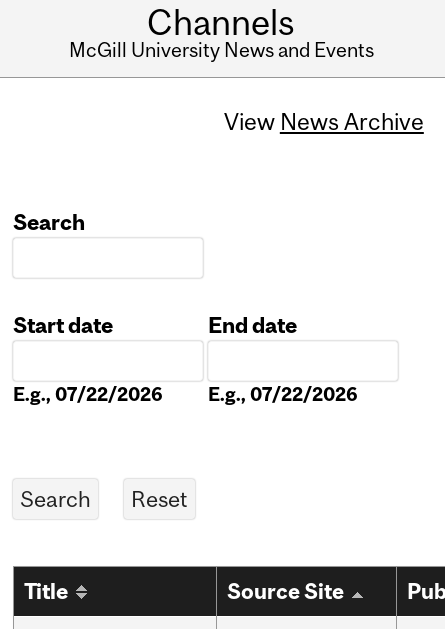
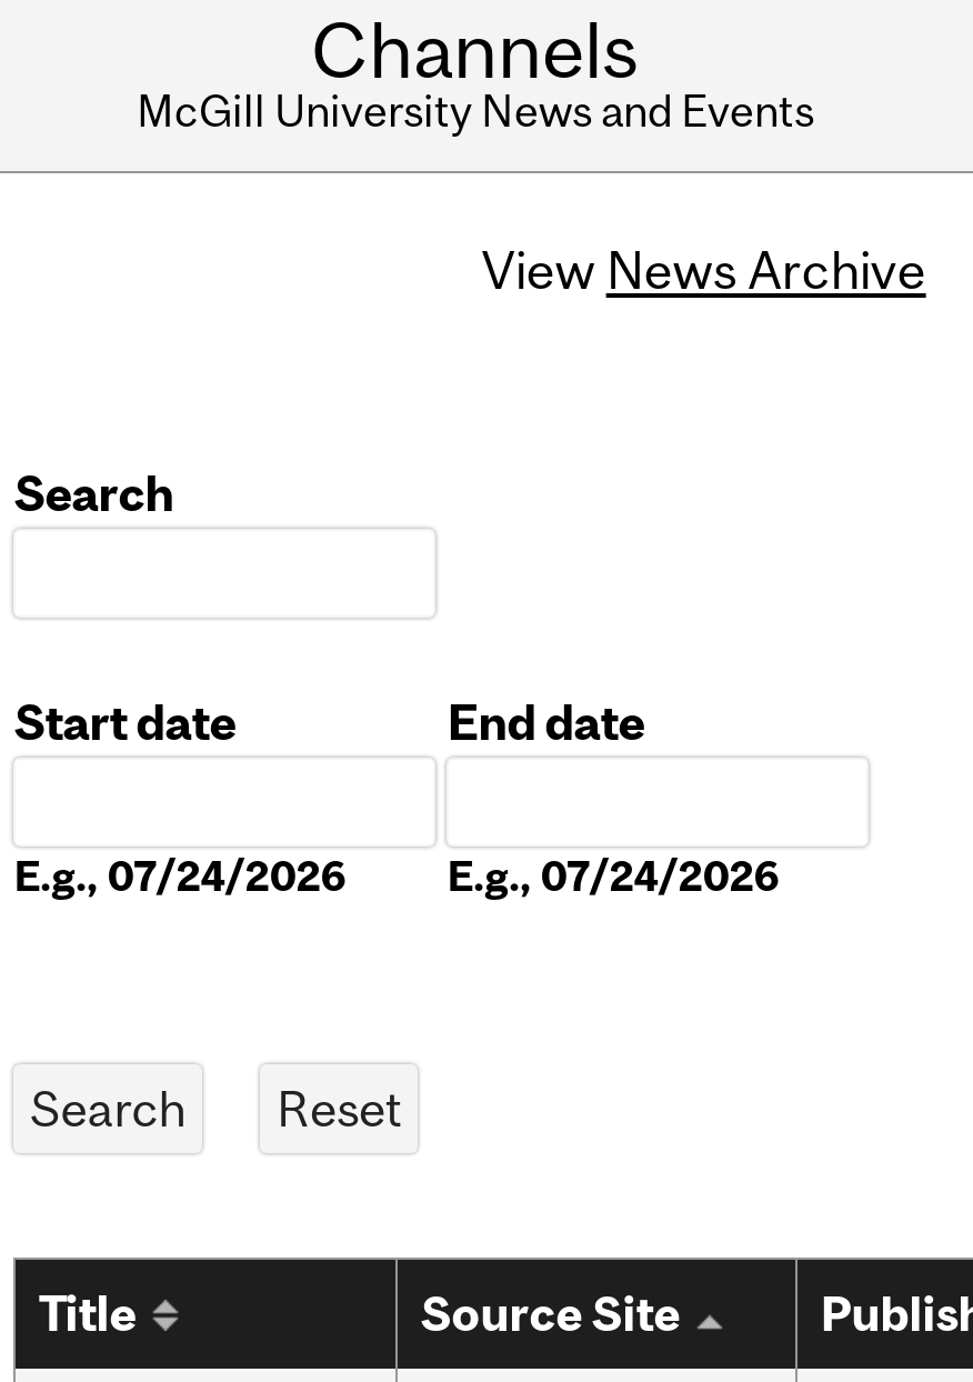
[13,383,163,405] E.g., 07/22/2026 -> [14,852,347,901] E.g., 07/24/2026
[208,383,358,405] E.g., 07/22/2026 -> [447,852,780,901] E.g., 07/24/2026

